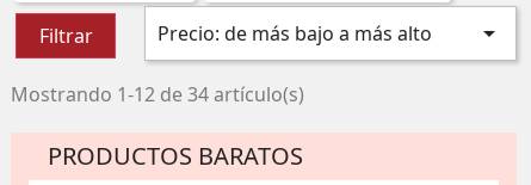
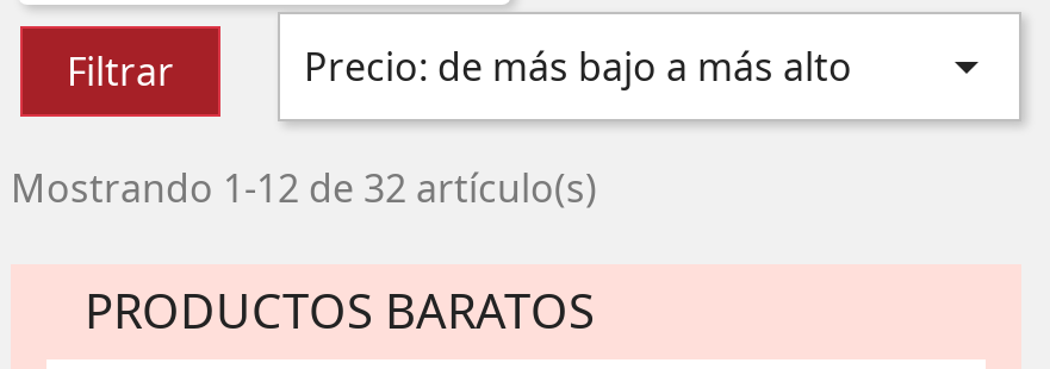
[11,81,304,107] Mostrando 1-12 de 34 artículo(s) -> [11,162,597,214] Mostrando 1-12 de 32 artículo(s)

